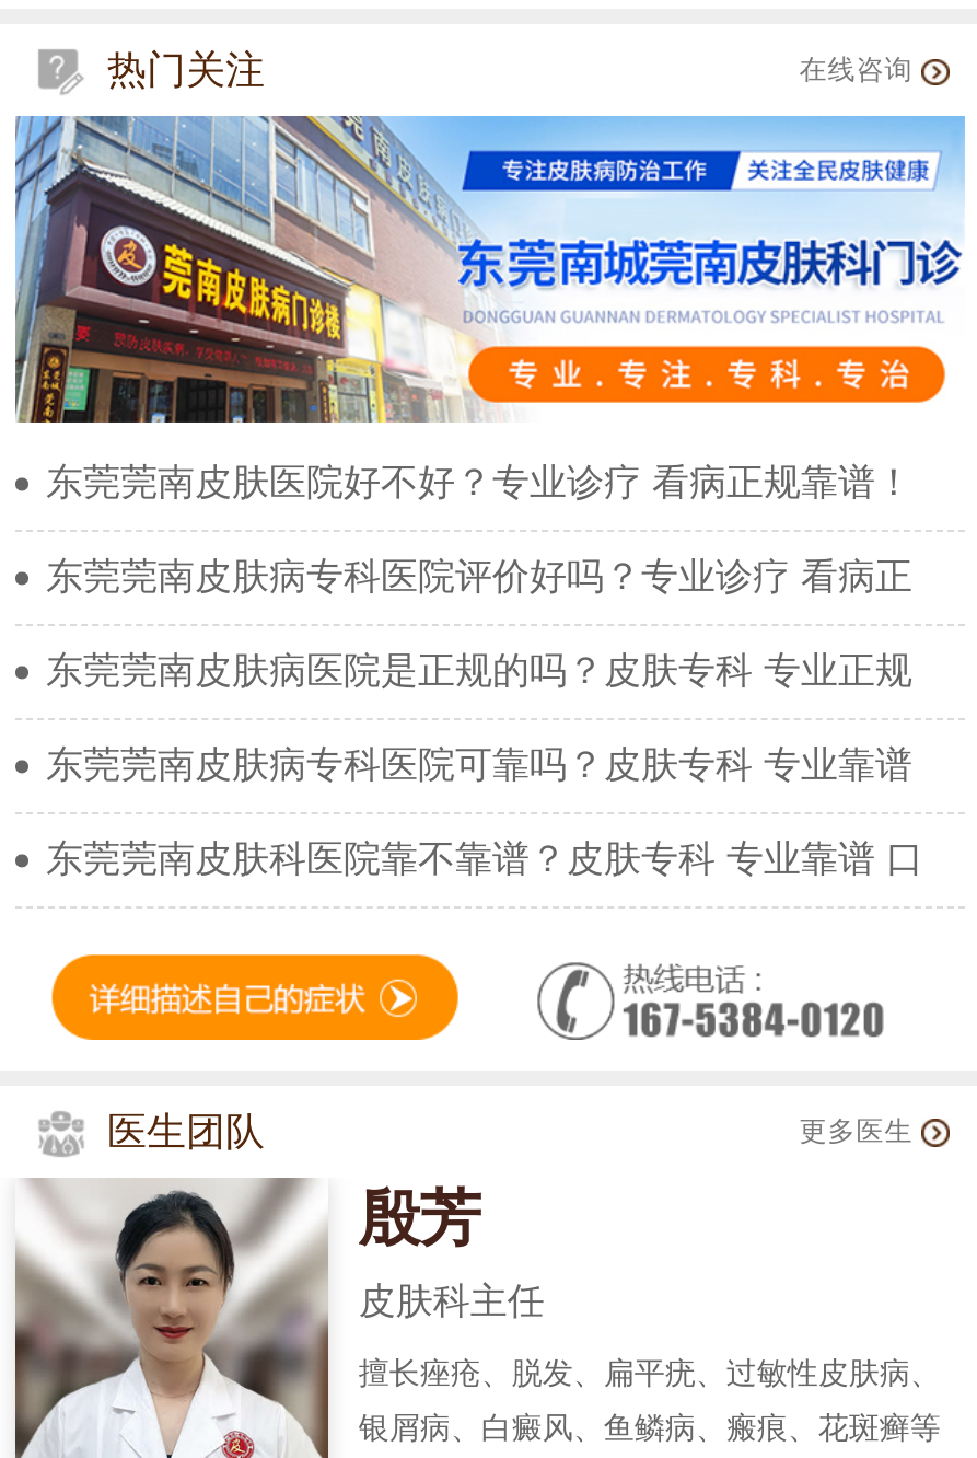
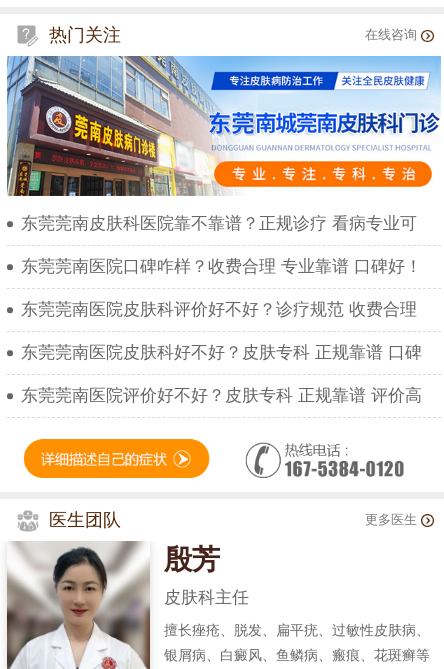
[46,462,912,504] 东莞莞南皮肤医院好不好？专业诊疗 看病正规靠谱！ -> [21,214,417,233] 东莞莞南皮肤科医院靠不靠谱？正规诊疗 看病专业可
[46,556,912,598] 东莞莞南皮肤病专科医院评价好吗？专业诊疗 看病正 -> [21,257,422,276] 东莞莞南医院口碑咋样？收费合理 专业靠谱 口碑好！
[46,651,912,692] 东莞莞南皮肤病医院是正规的吗？皮肤专科 专业正规 -> [21,300,417,319] 东莞莞南医院皮肤科评价好不好？诊疗规范 收费合理
[46,745,912,786] 东莞莞南皮肤病专科医院可靠吗？皮肤专科 专业靠谱 -> [21,343,422,362] 东莞莞南医院皮肤科好不好？皮肤专科 正规靠谱 口碑
[46,839,923,880] 东莞莞南皮肤科医院靠不靠谱？皮肤专科 专业靠谱 口 -> [21,386,422,405] 东莞莞南医院评价好不好？皮肤专科 正规靠谱 评价高

